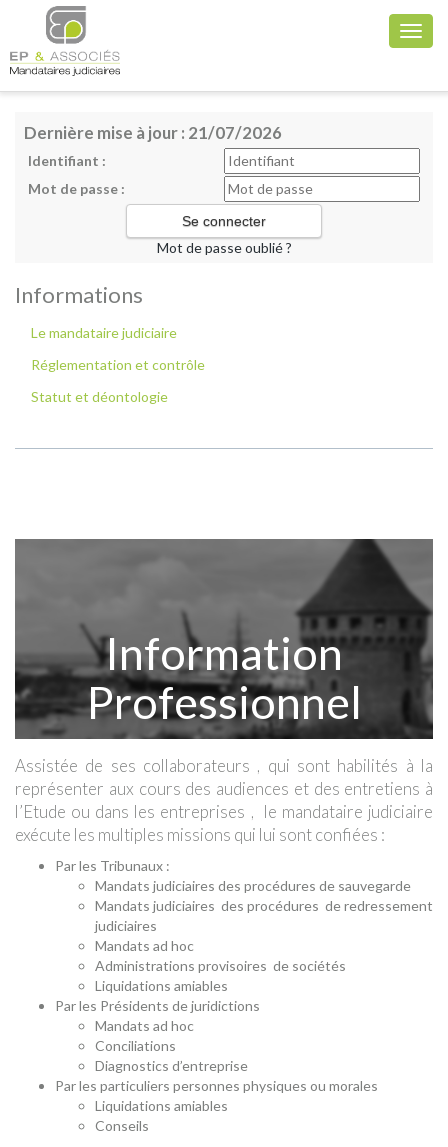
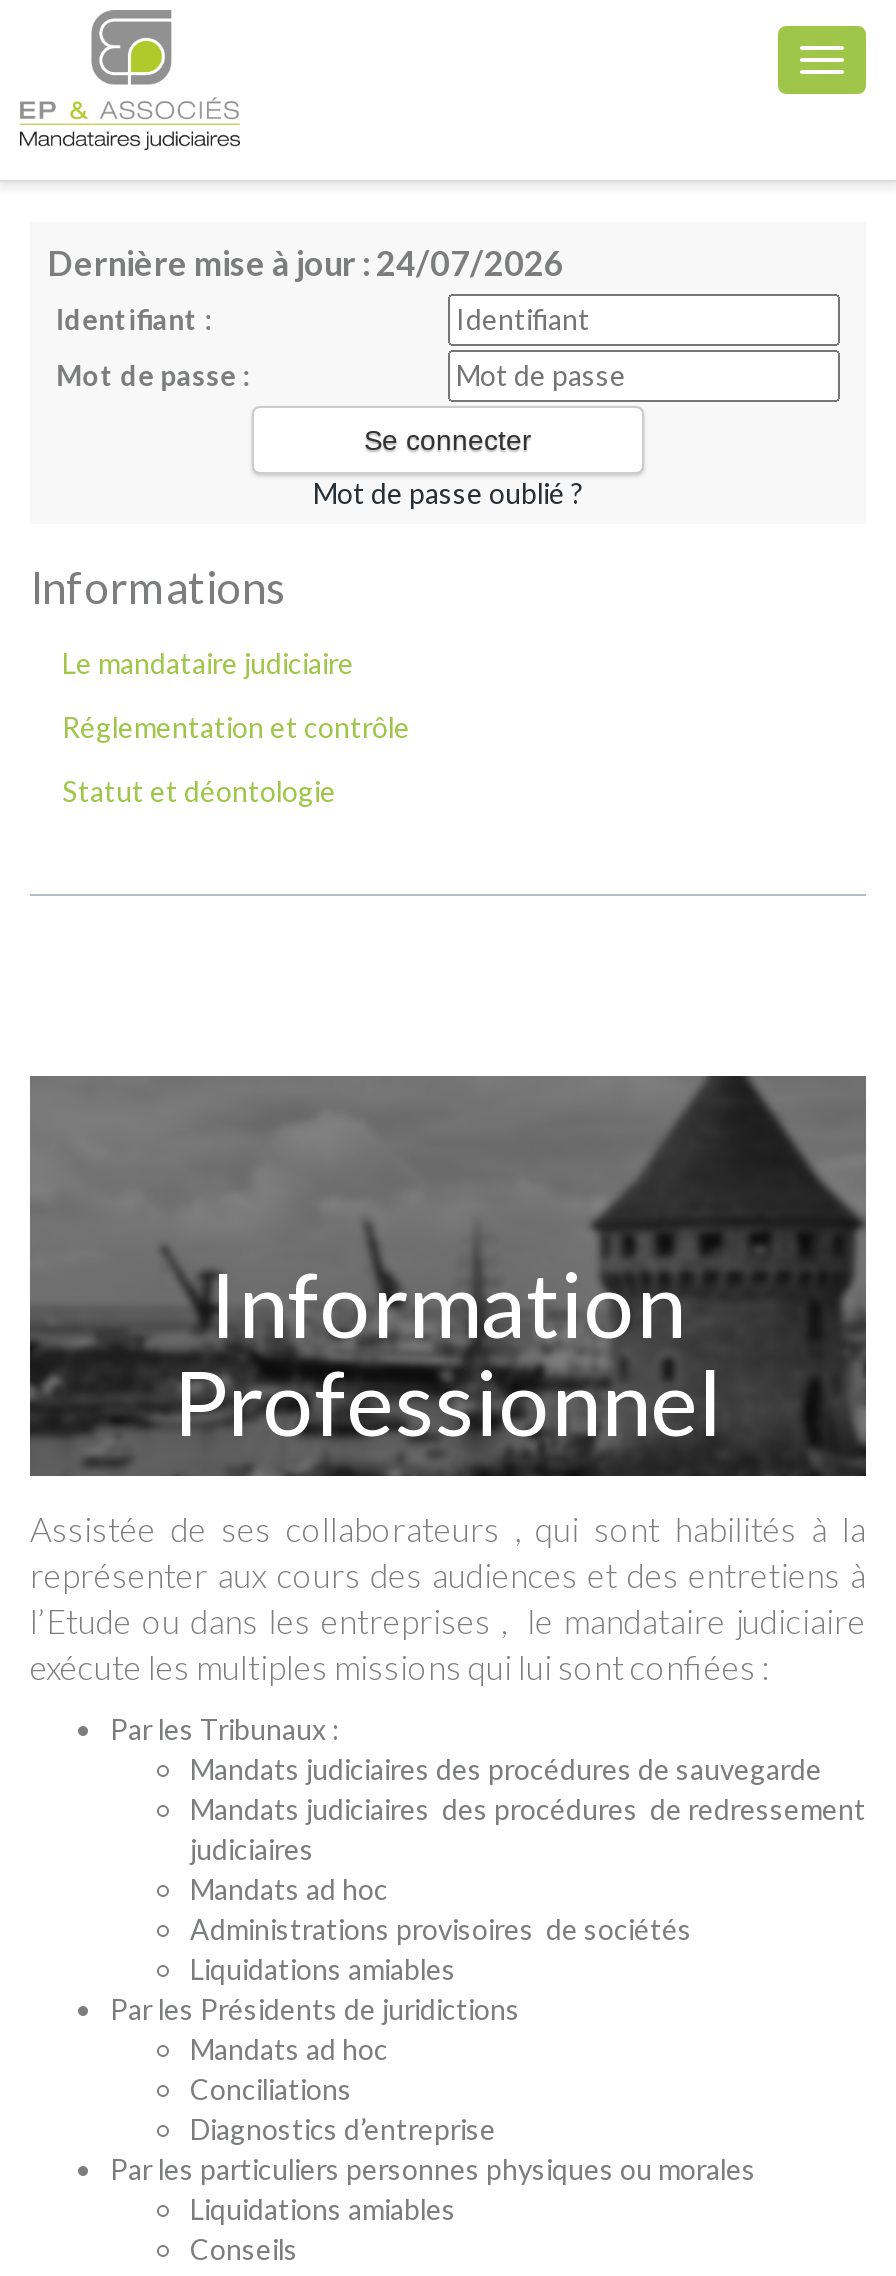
[24,122,282,143] Dernière mise à jour : 21/07/2026 -> [48,242,564,284] Dernière mise à jour : 24/07/2026

